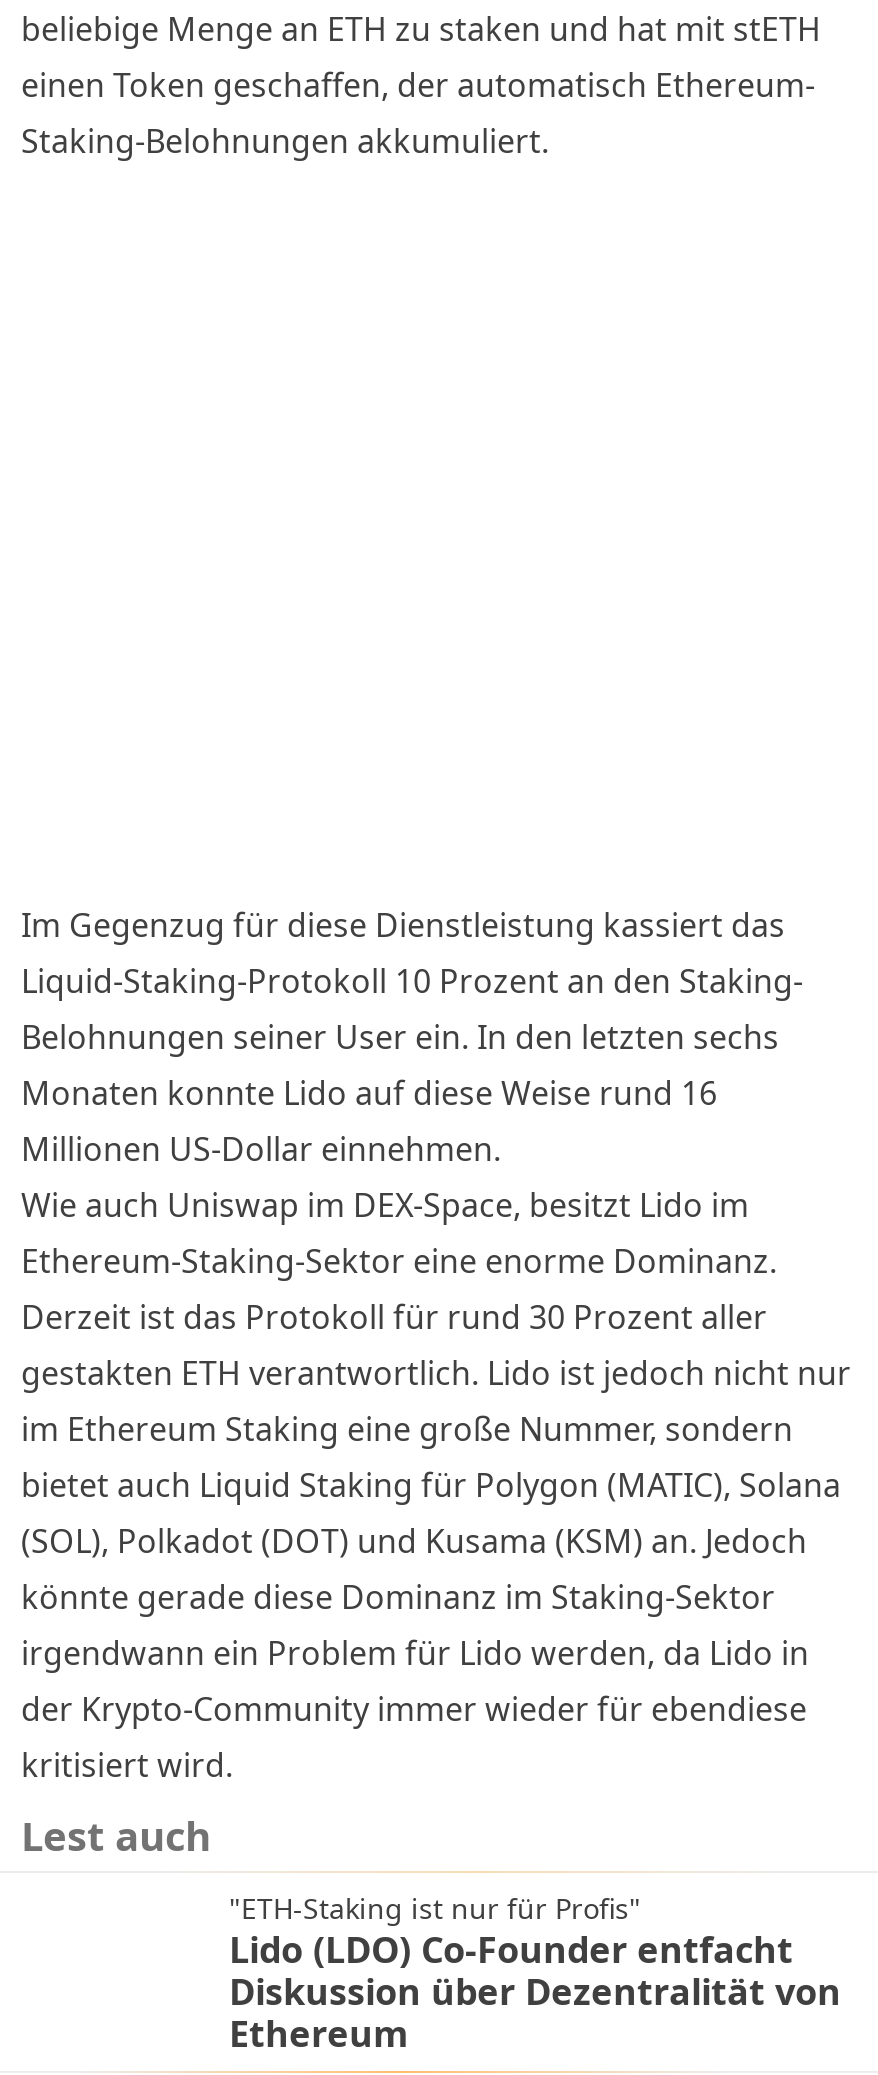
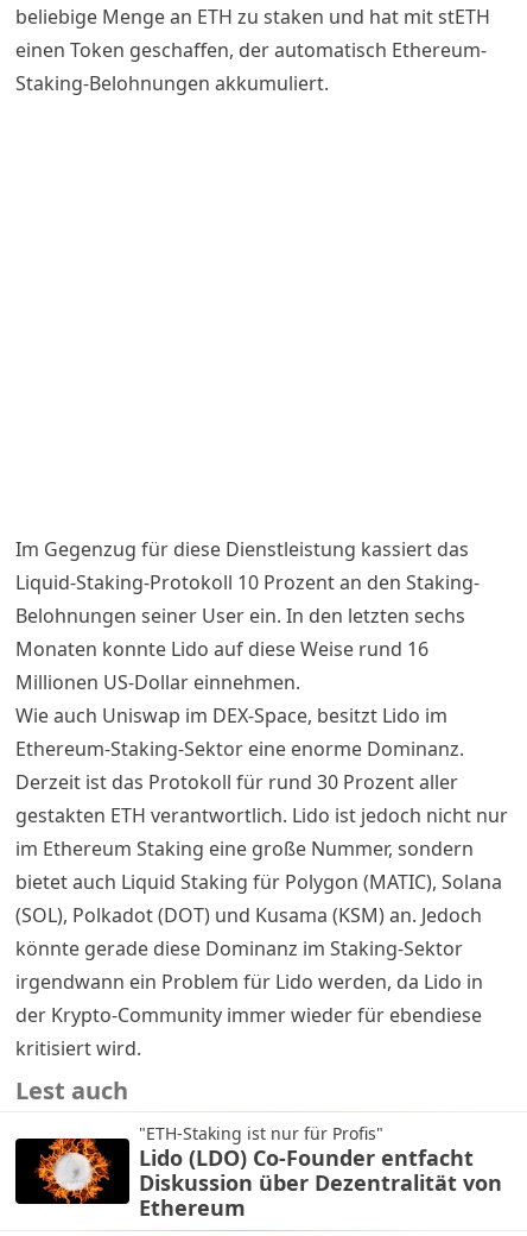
none -> [14,1137,131,1205] [image]

